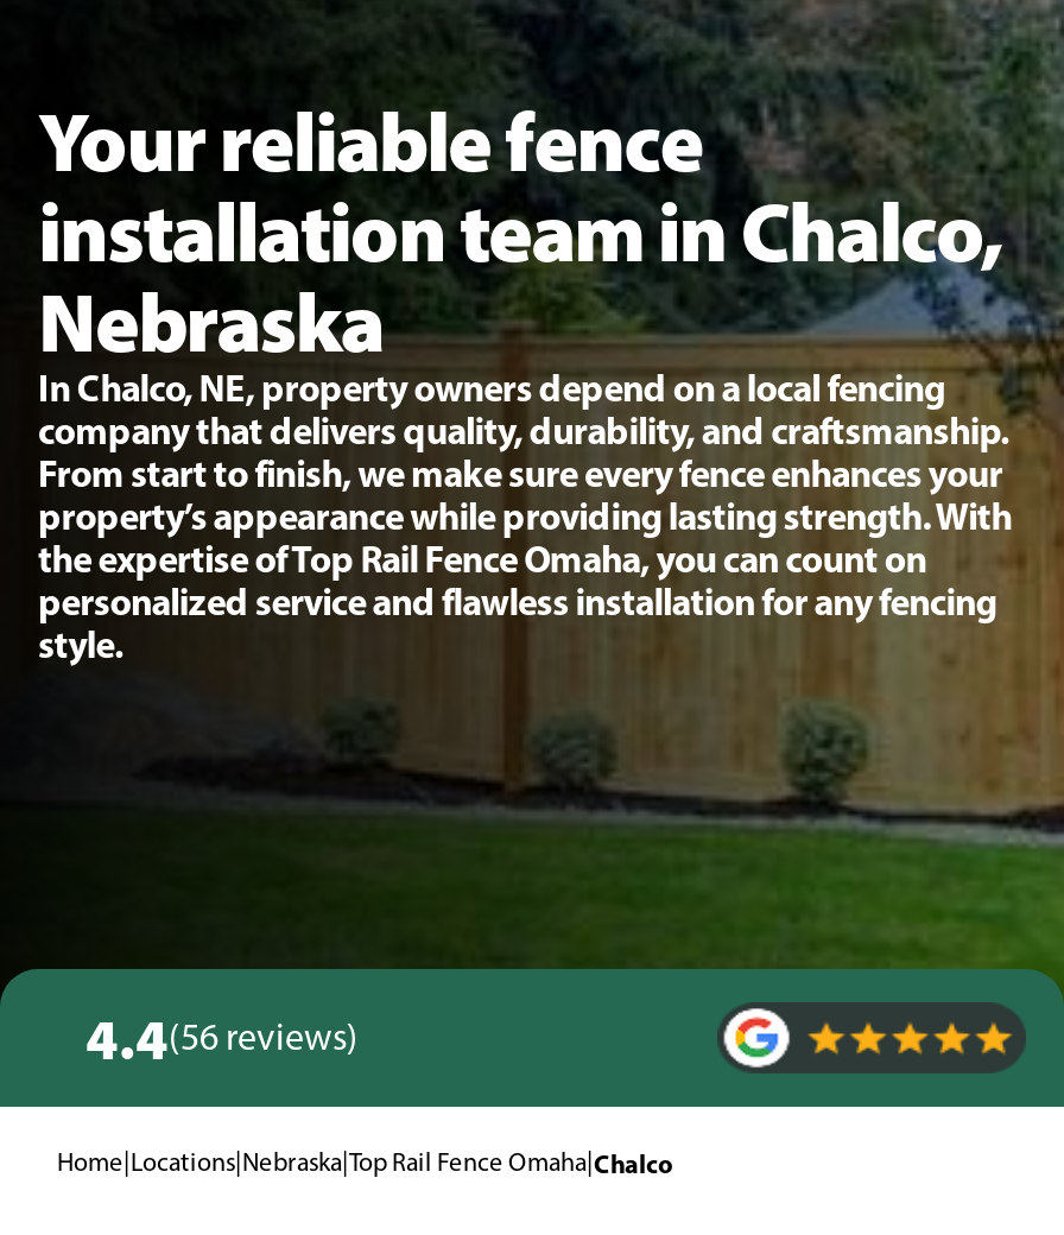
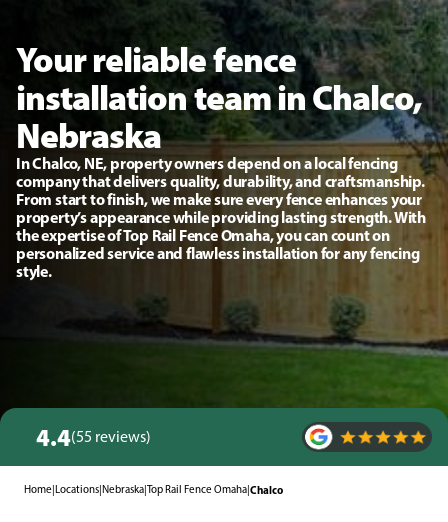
[85,1002,359,1073] 4.4(56 reviews) -> [36,422,151,452] 4.4(55 reviews)

